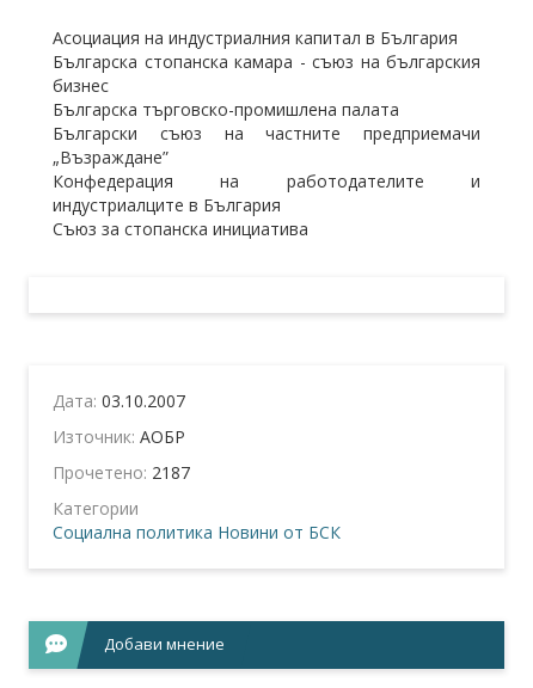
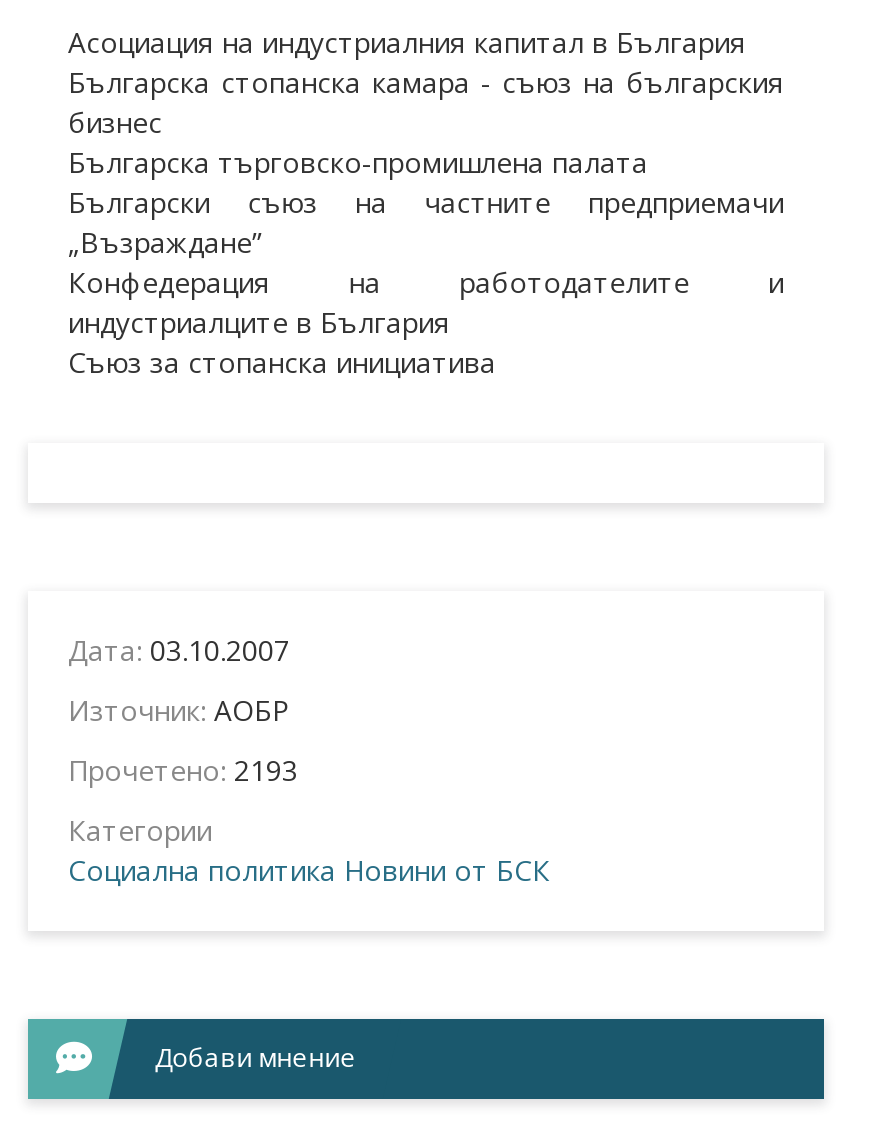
[53,461,190,484] Прочетено: 2187 -> [68,751,298,789] Прочетено: 2193

